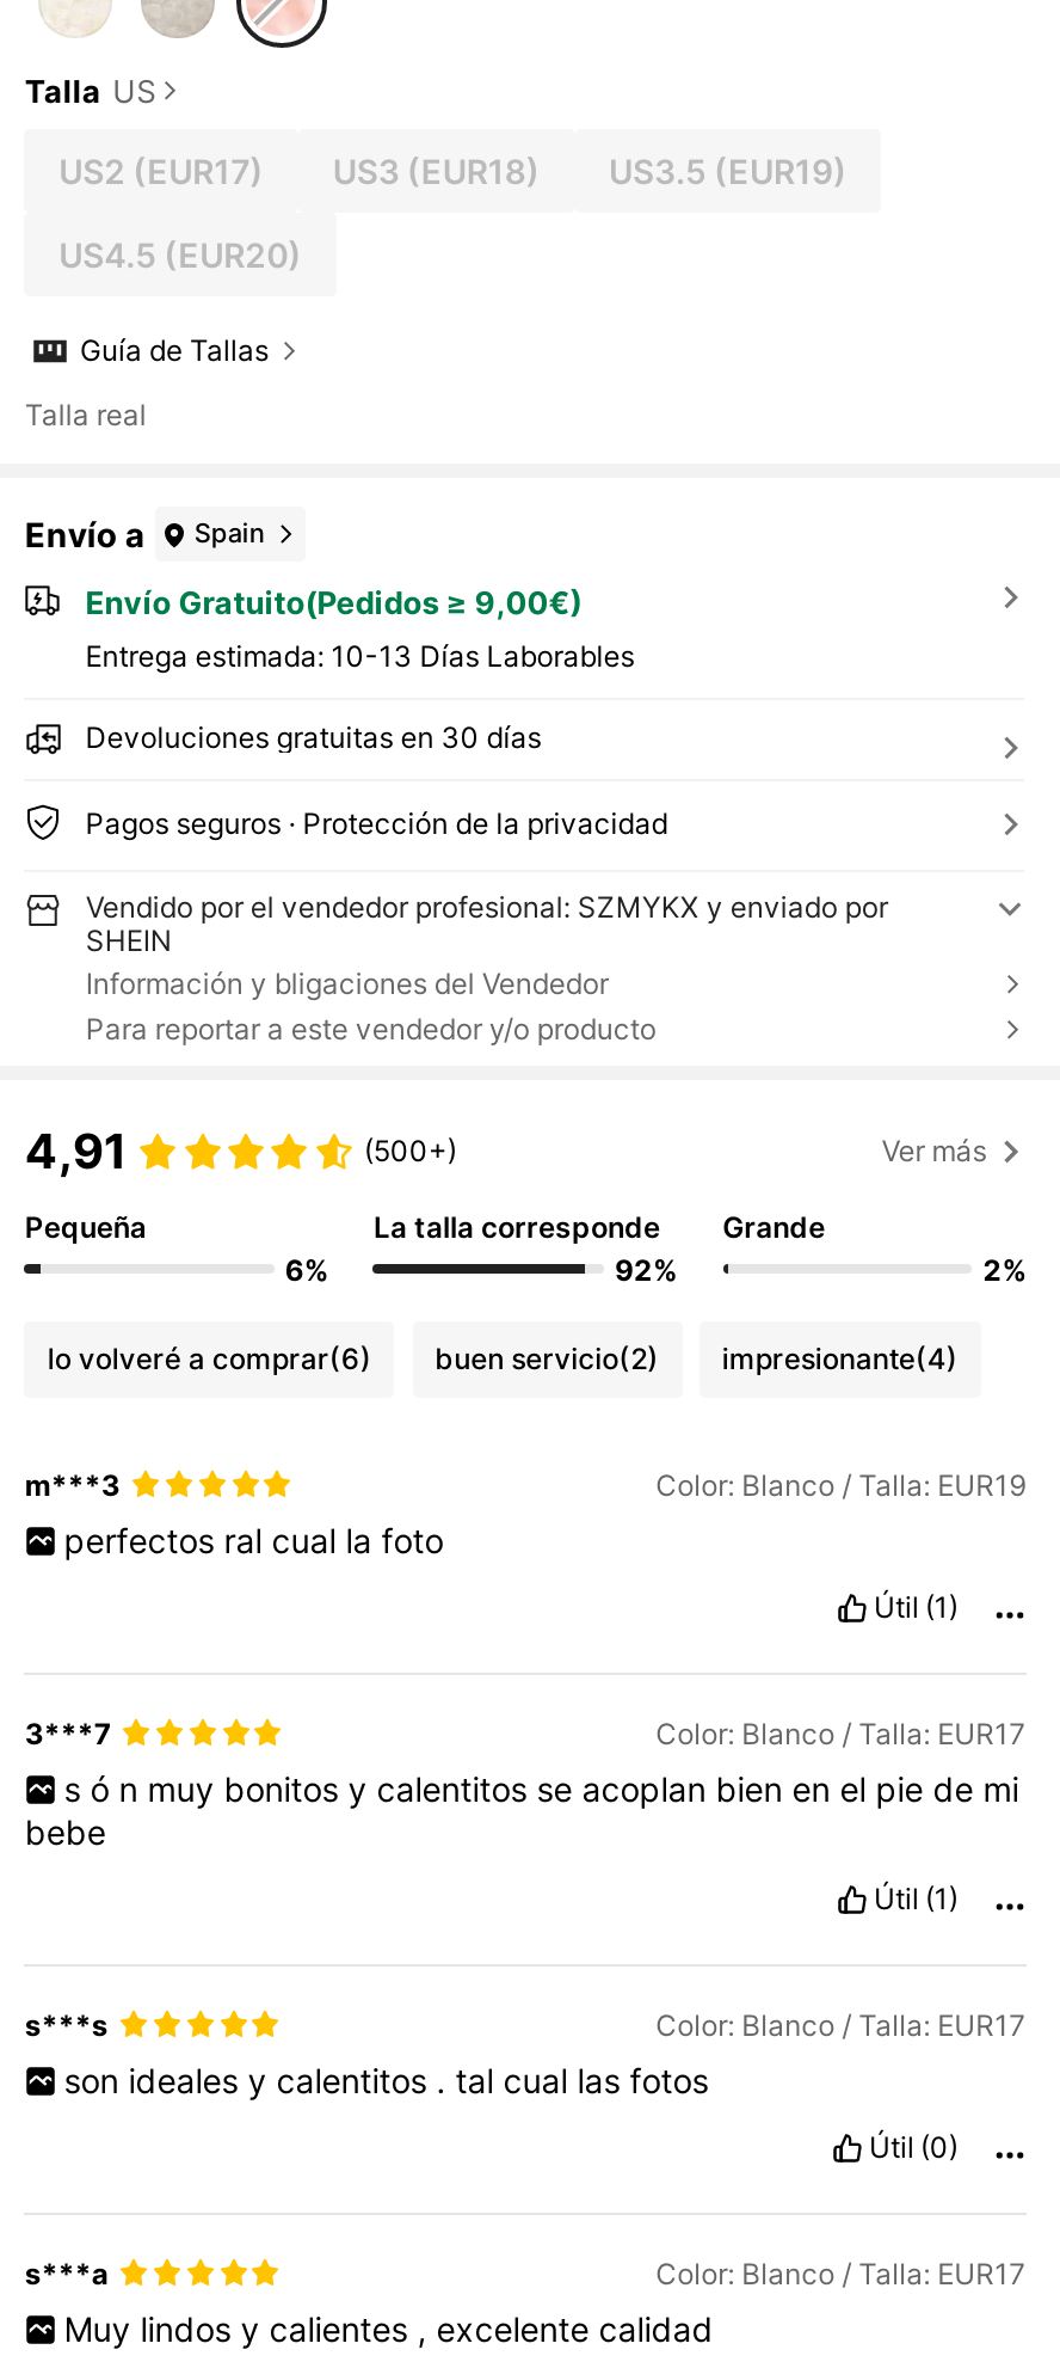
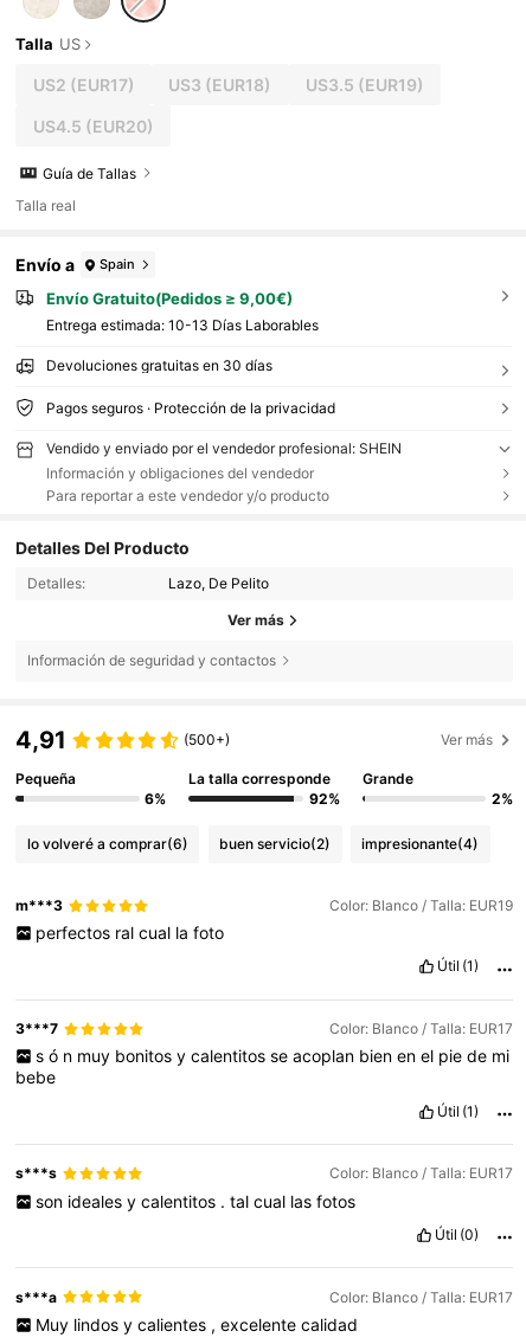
[86,888,888,1002] Vendido por el vendedor profesional: SZMYKX y enviado por | SHEIN | Información y bligaciones del Vendedor -> [46,440,401,482] Vendido y enviado por el vendedor profesional: SHEIN | Información y obligaciones del vendedor
none -> [16,537,284,669] Detalles Del Producto | Detalles: | Lazo, De Pelito | Ver más | Información de seguridad y contactos

